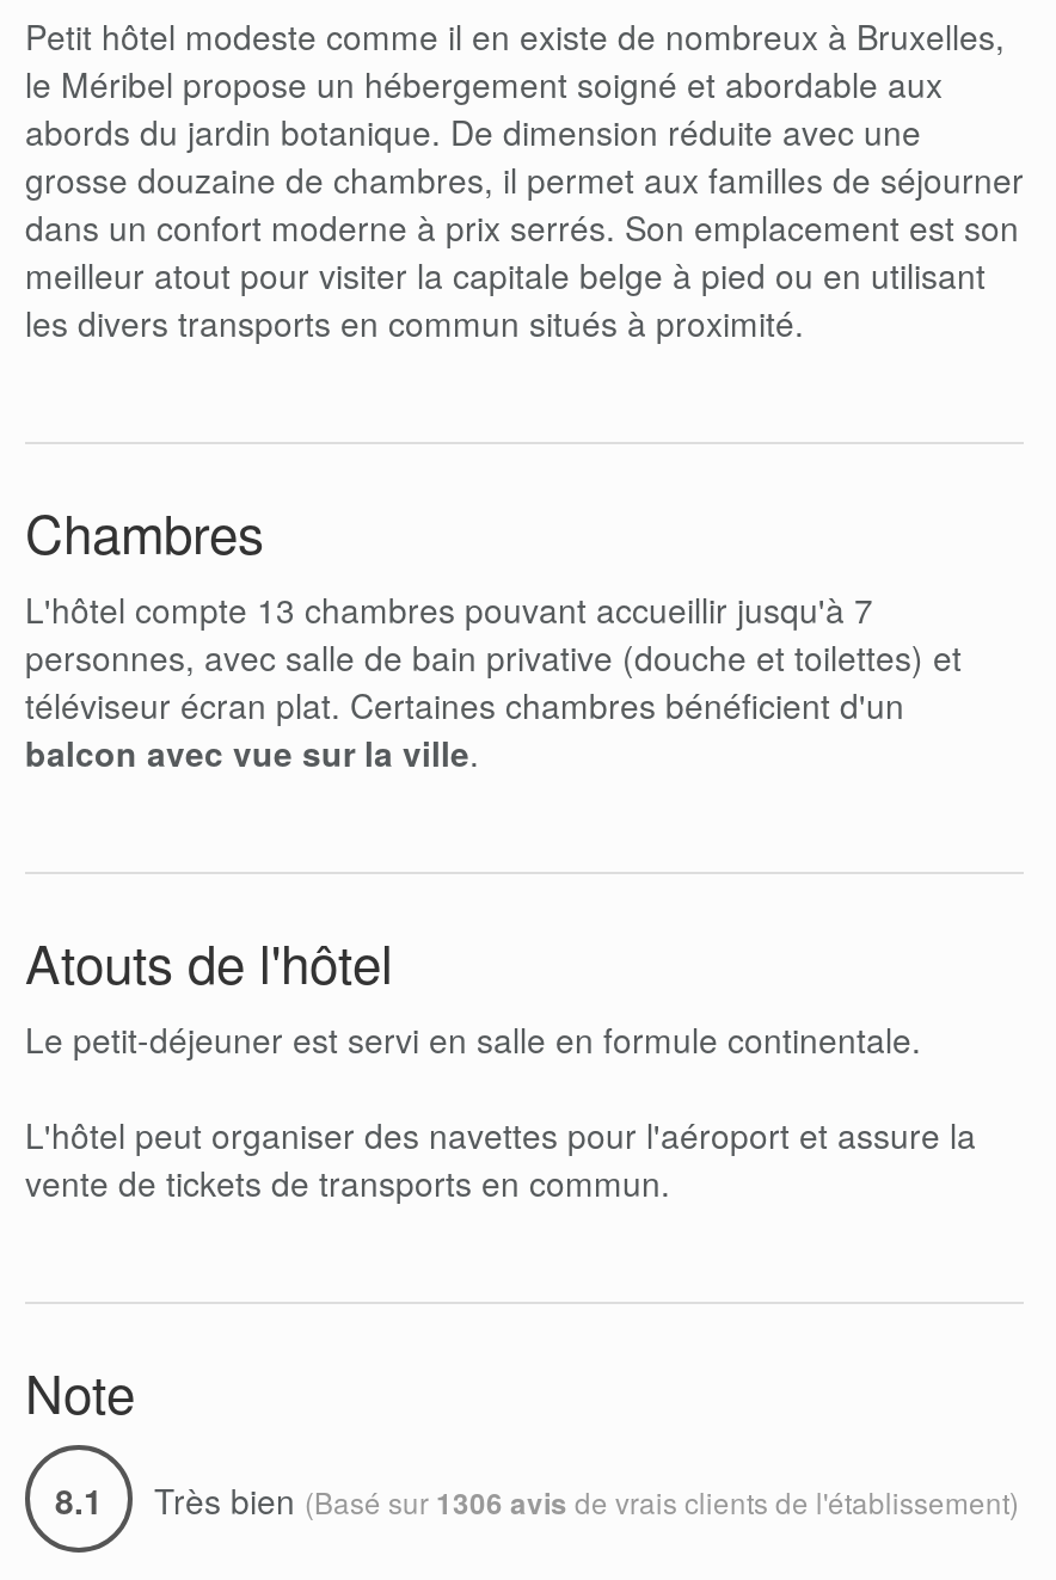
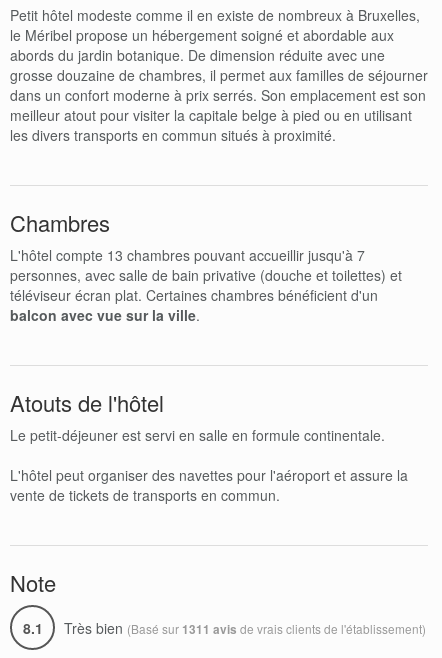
[145,1477,1019,1525] Très bien (Basé sur 1306 avis de vrais clients de l'établissement) -> [60,618,426,638] Très bien (Basé sur 1311 avis de vrais clients de l'établissement)

